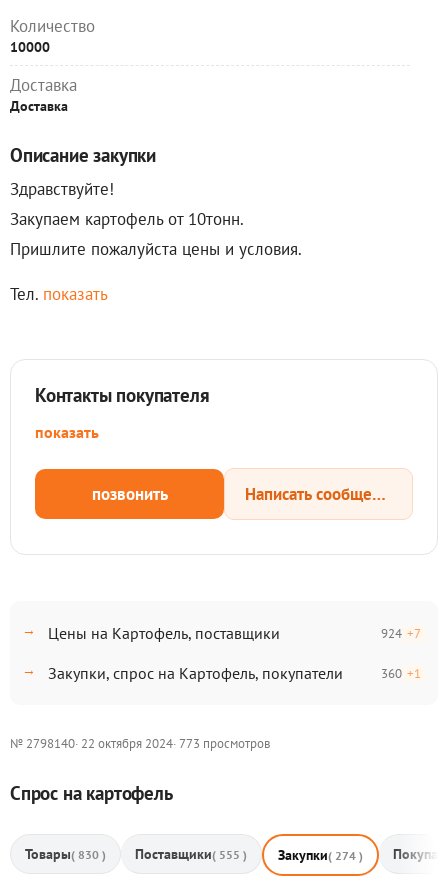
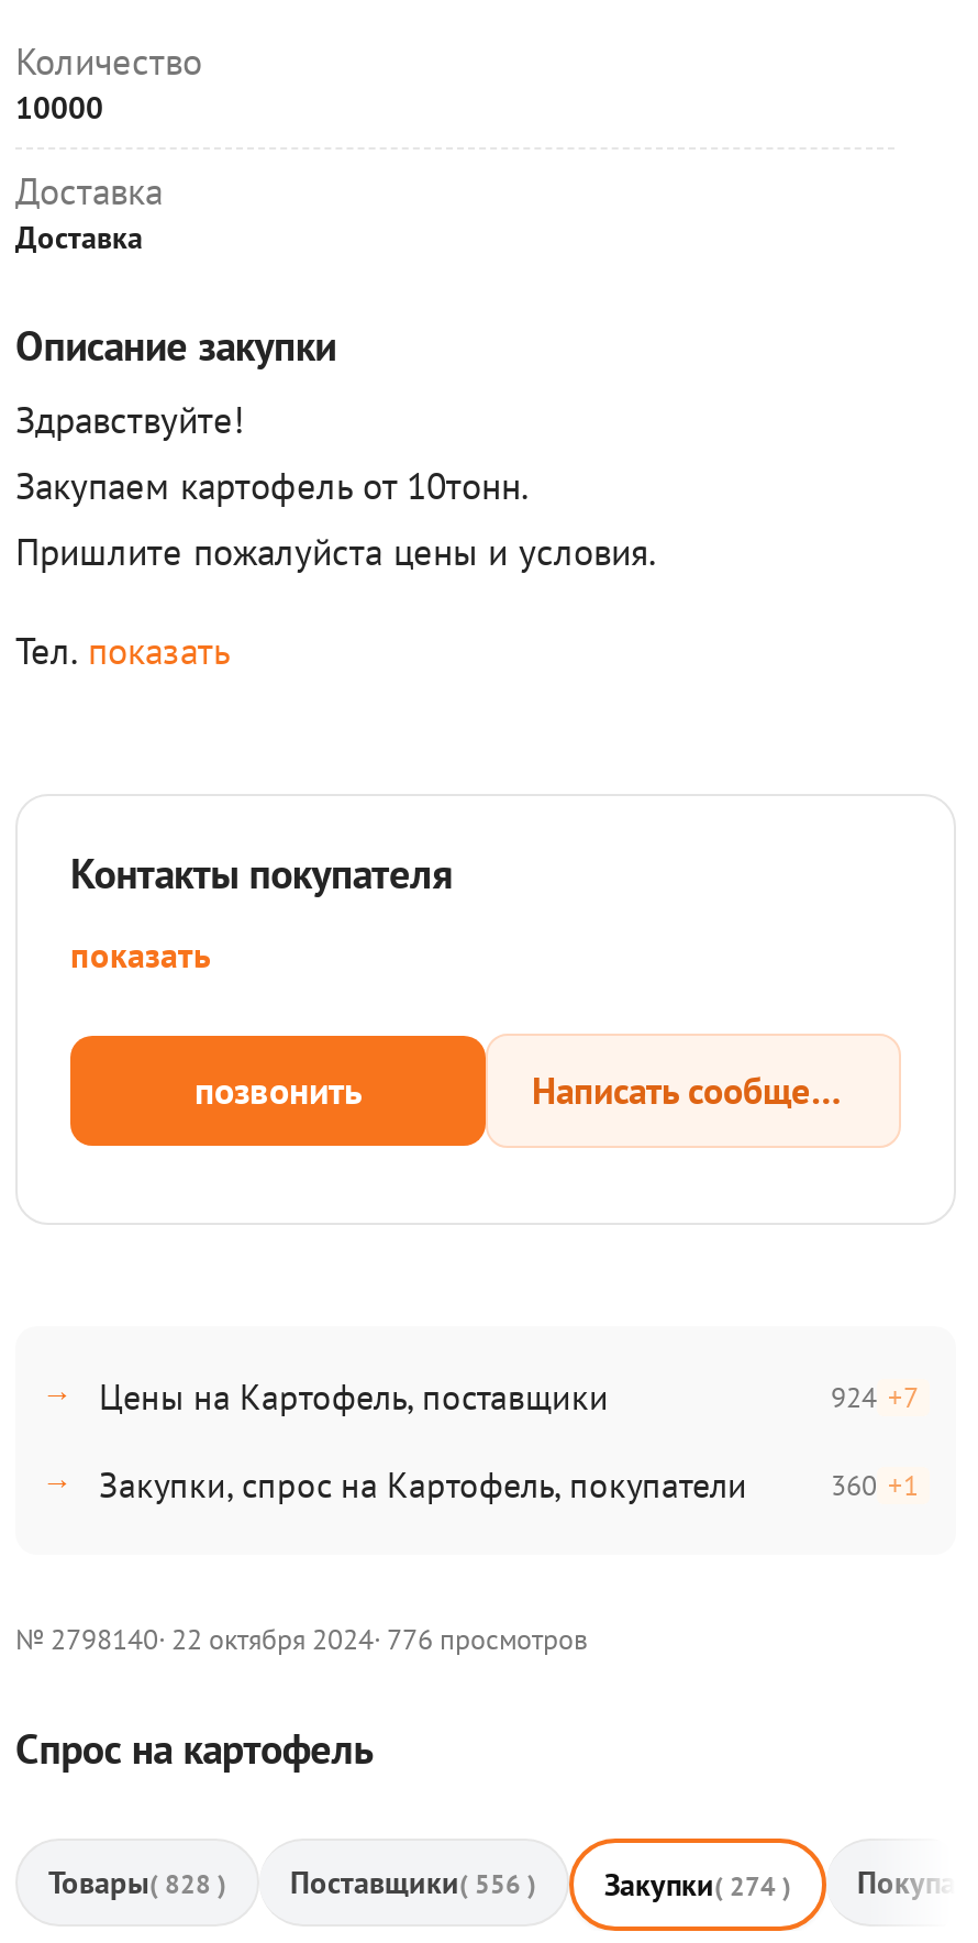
[10,735,270,752] № 2798140 · 22 октября 2024 · 773 просмотров -> [15,1621,587,1658] № 2798140 · 22 октября 2024 · 776 просмотров
[25,845,106,863] Товары ( 830 ) -> [48,1863,226,1902] Товары ( 828 )
[135,845,247,863] Поставщики ( 555 ) -> [290,1863,536,1902] Поставщики ( 556 )

